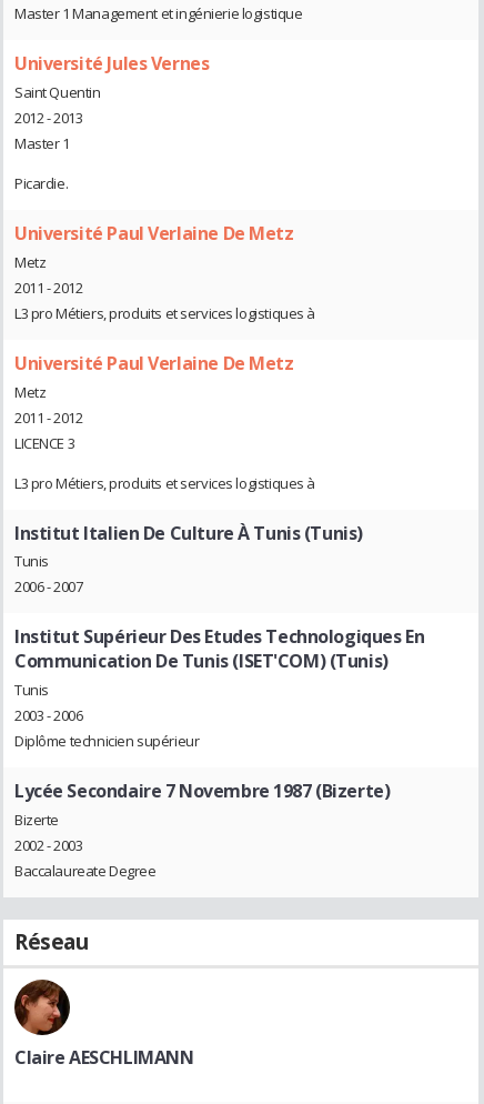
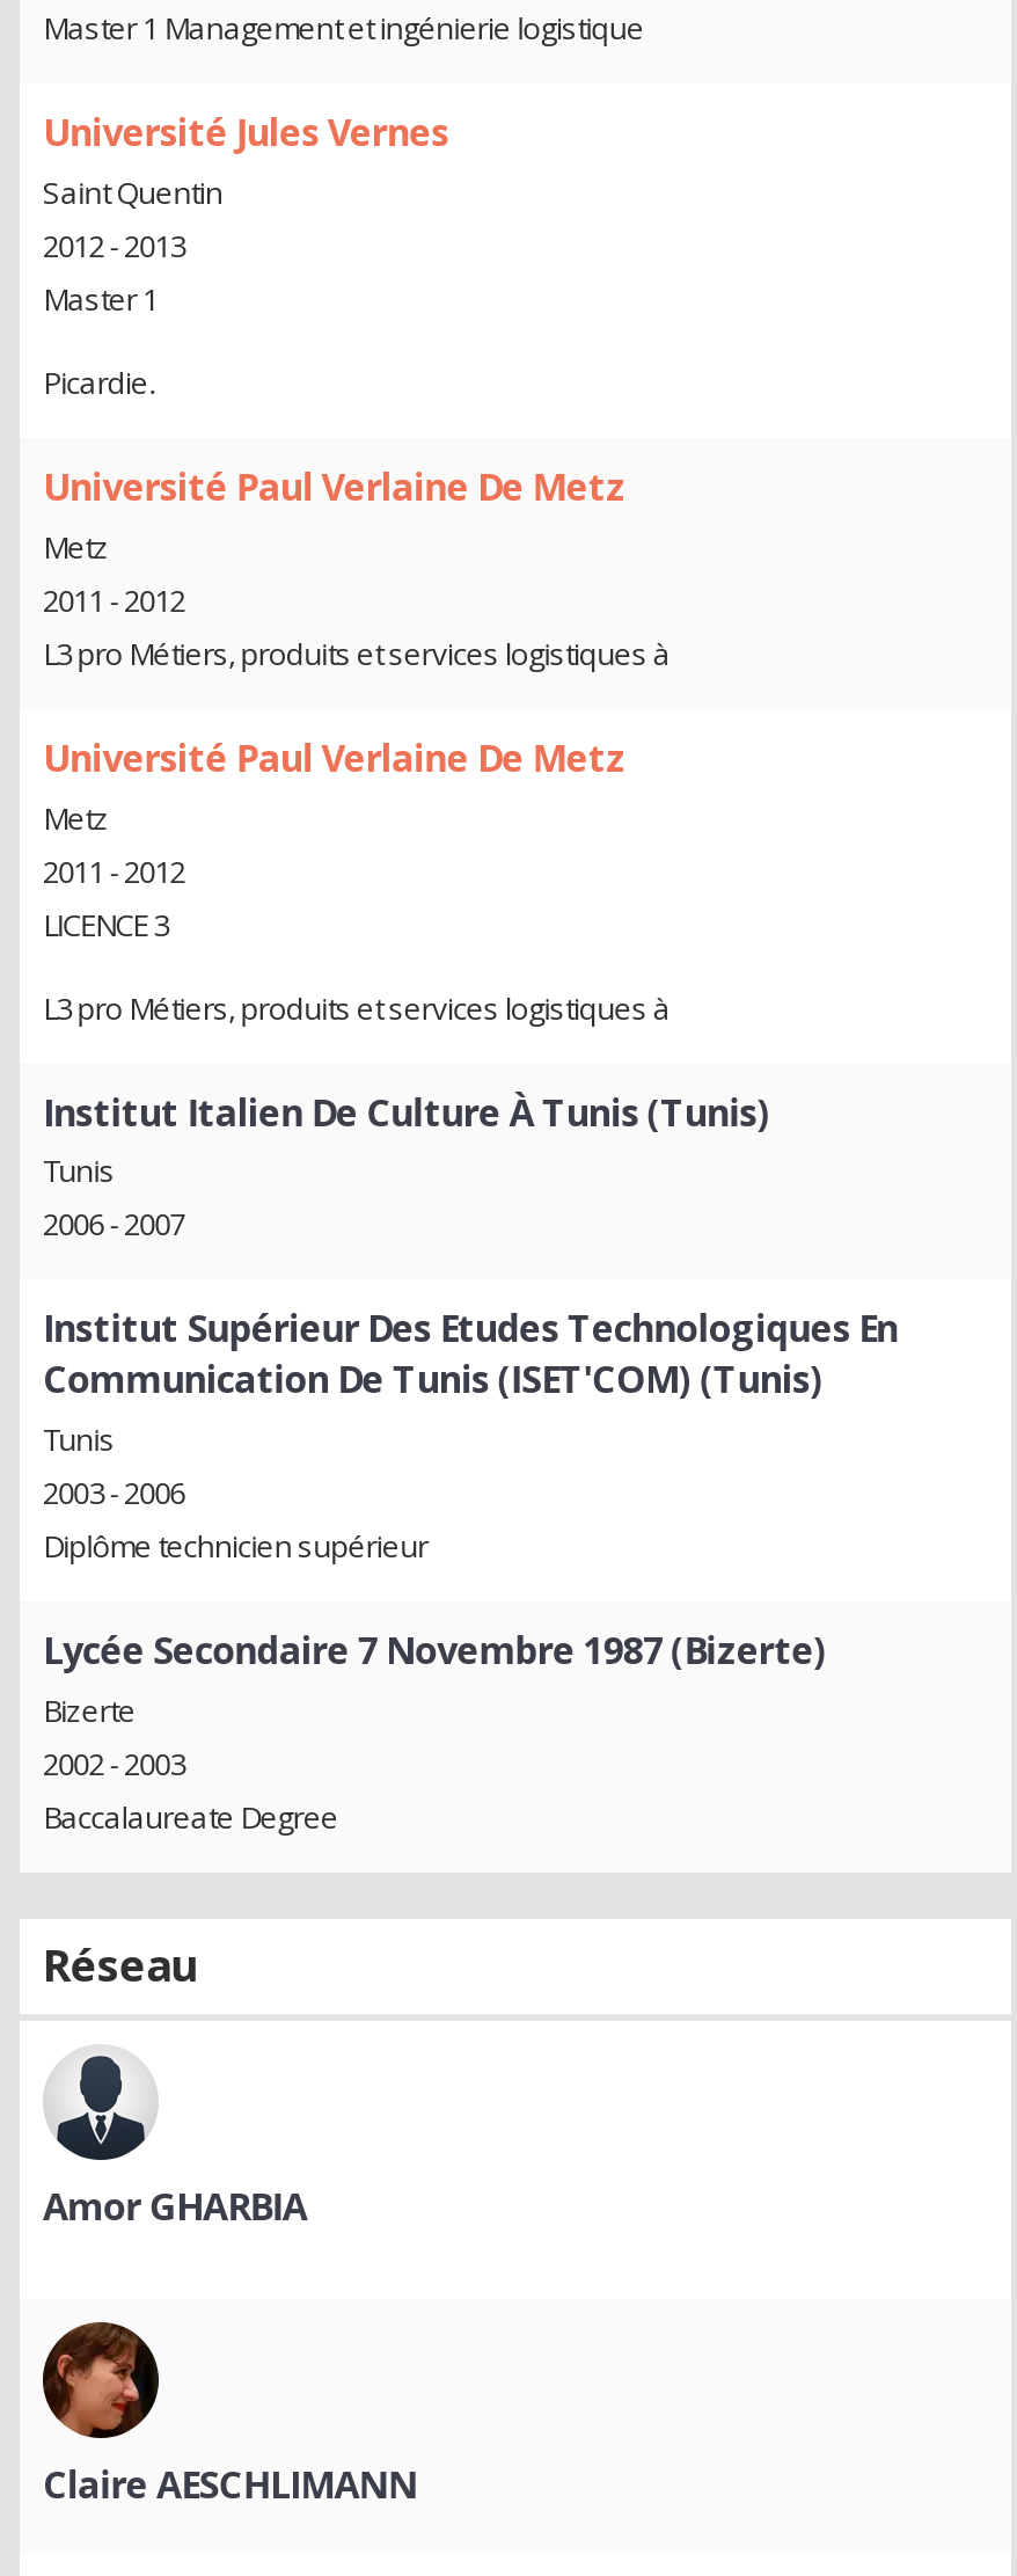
none -> [43,2051,307,2231] [image] | Amor GHARBIA

